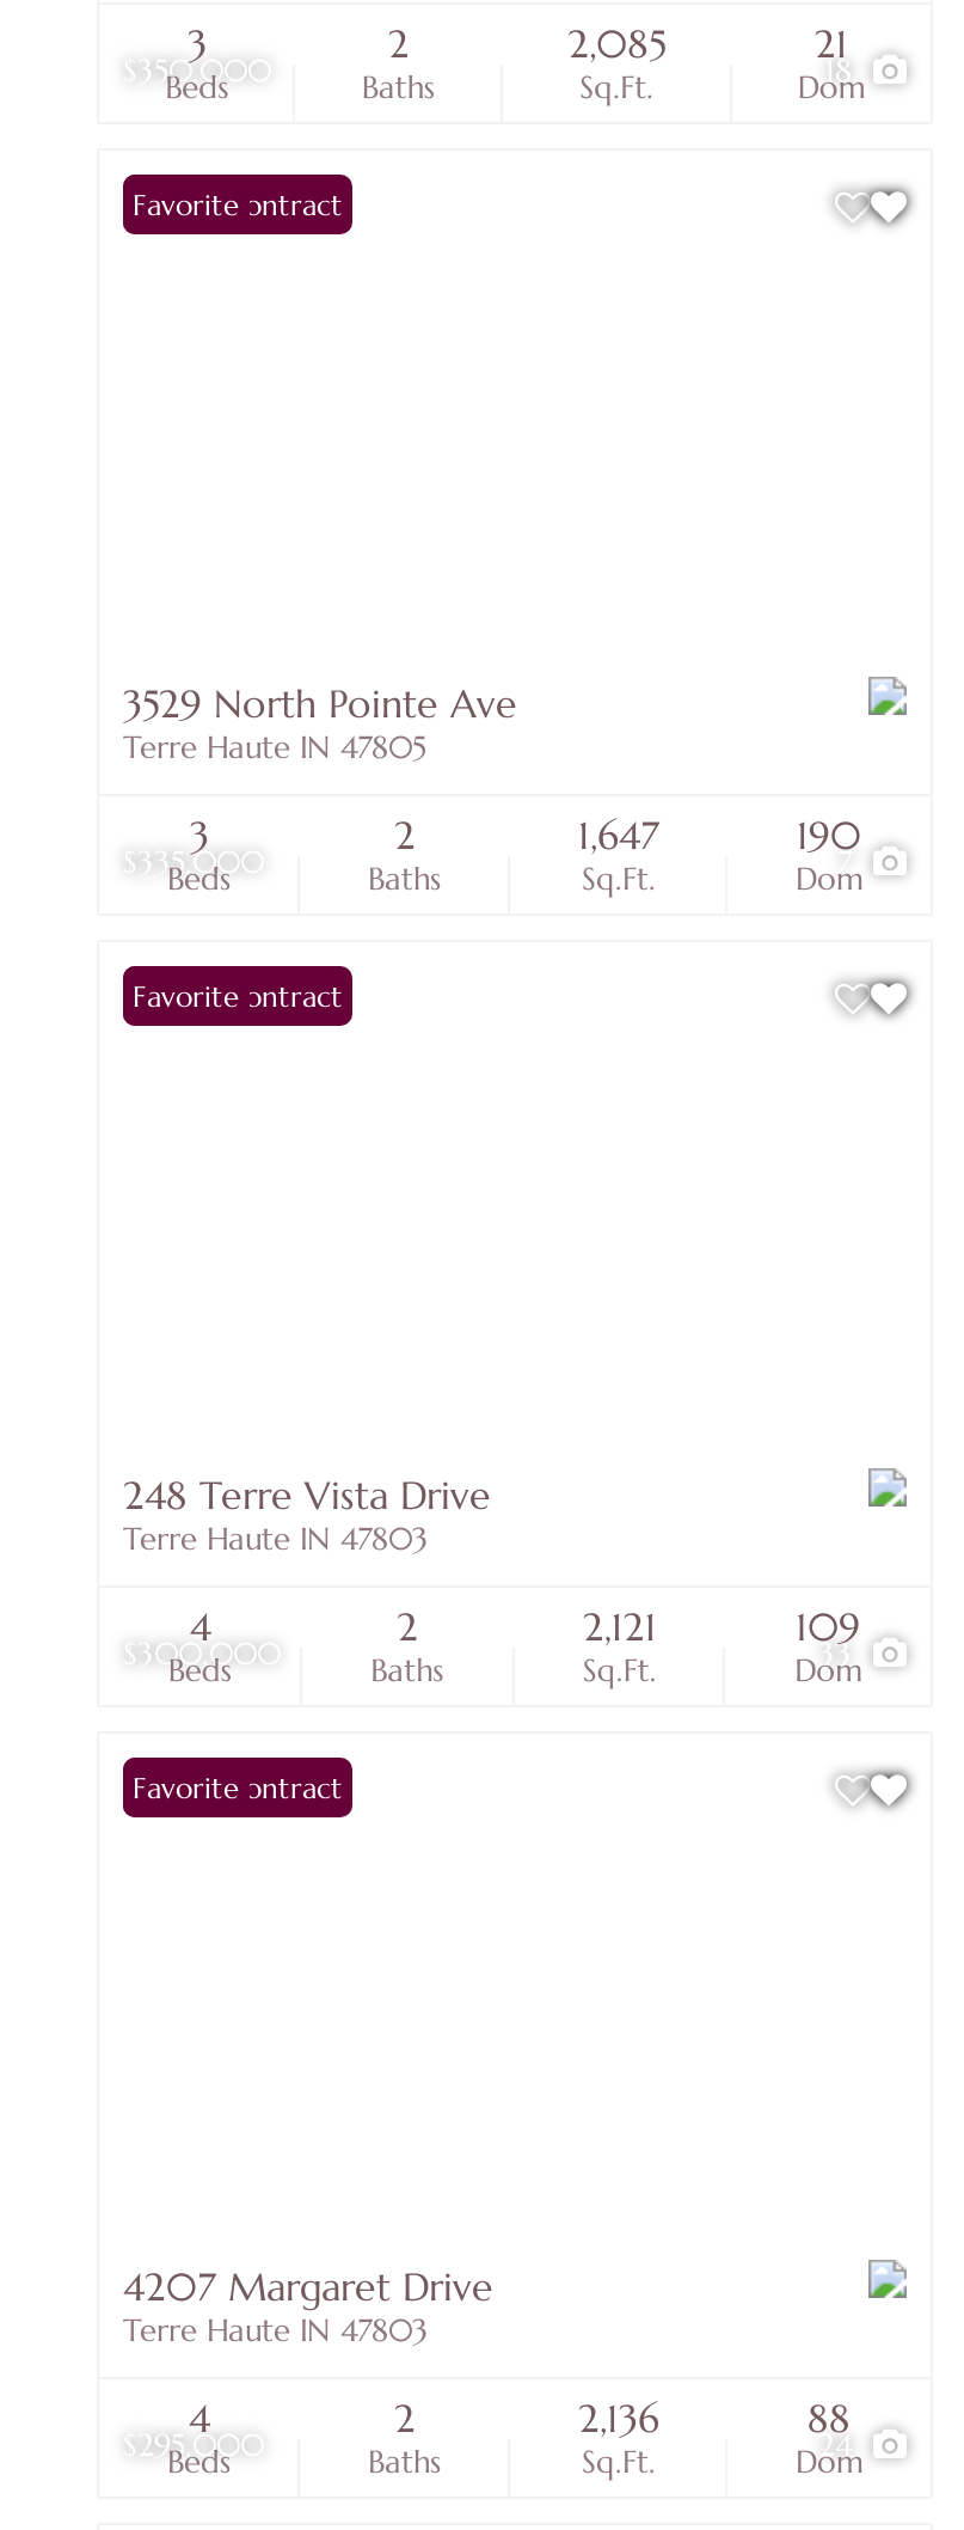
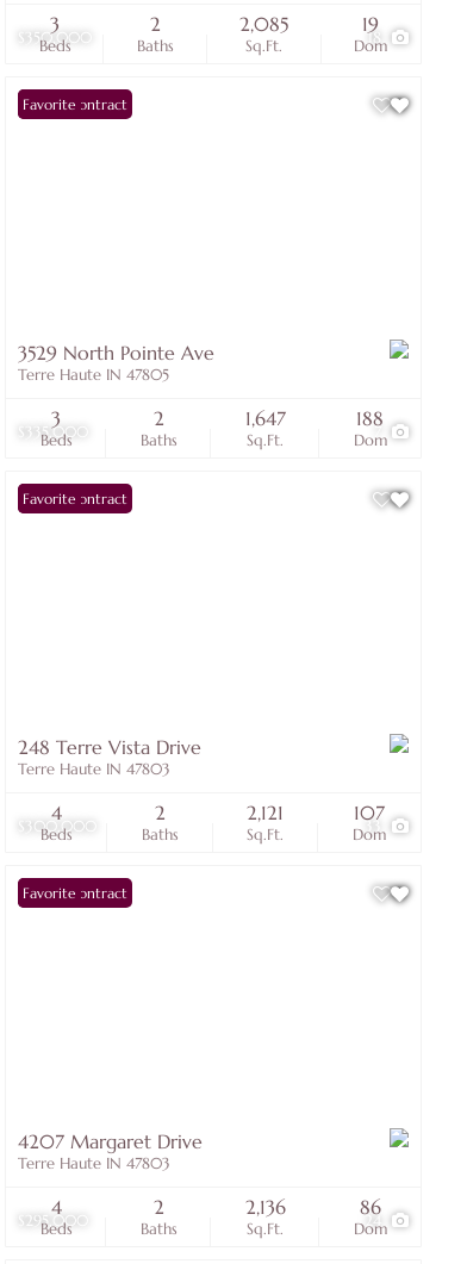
[814,19,848,67] 21 -> [363,12,379,36] 19
[797,811,861,858] 190 -> [356,406,384,430] 188
[796,1602,860,1650] 109 -> [354,801,385,824] 107
[808,2394,851,2442] 88 -> [359,1195,381,1219] 86

